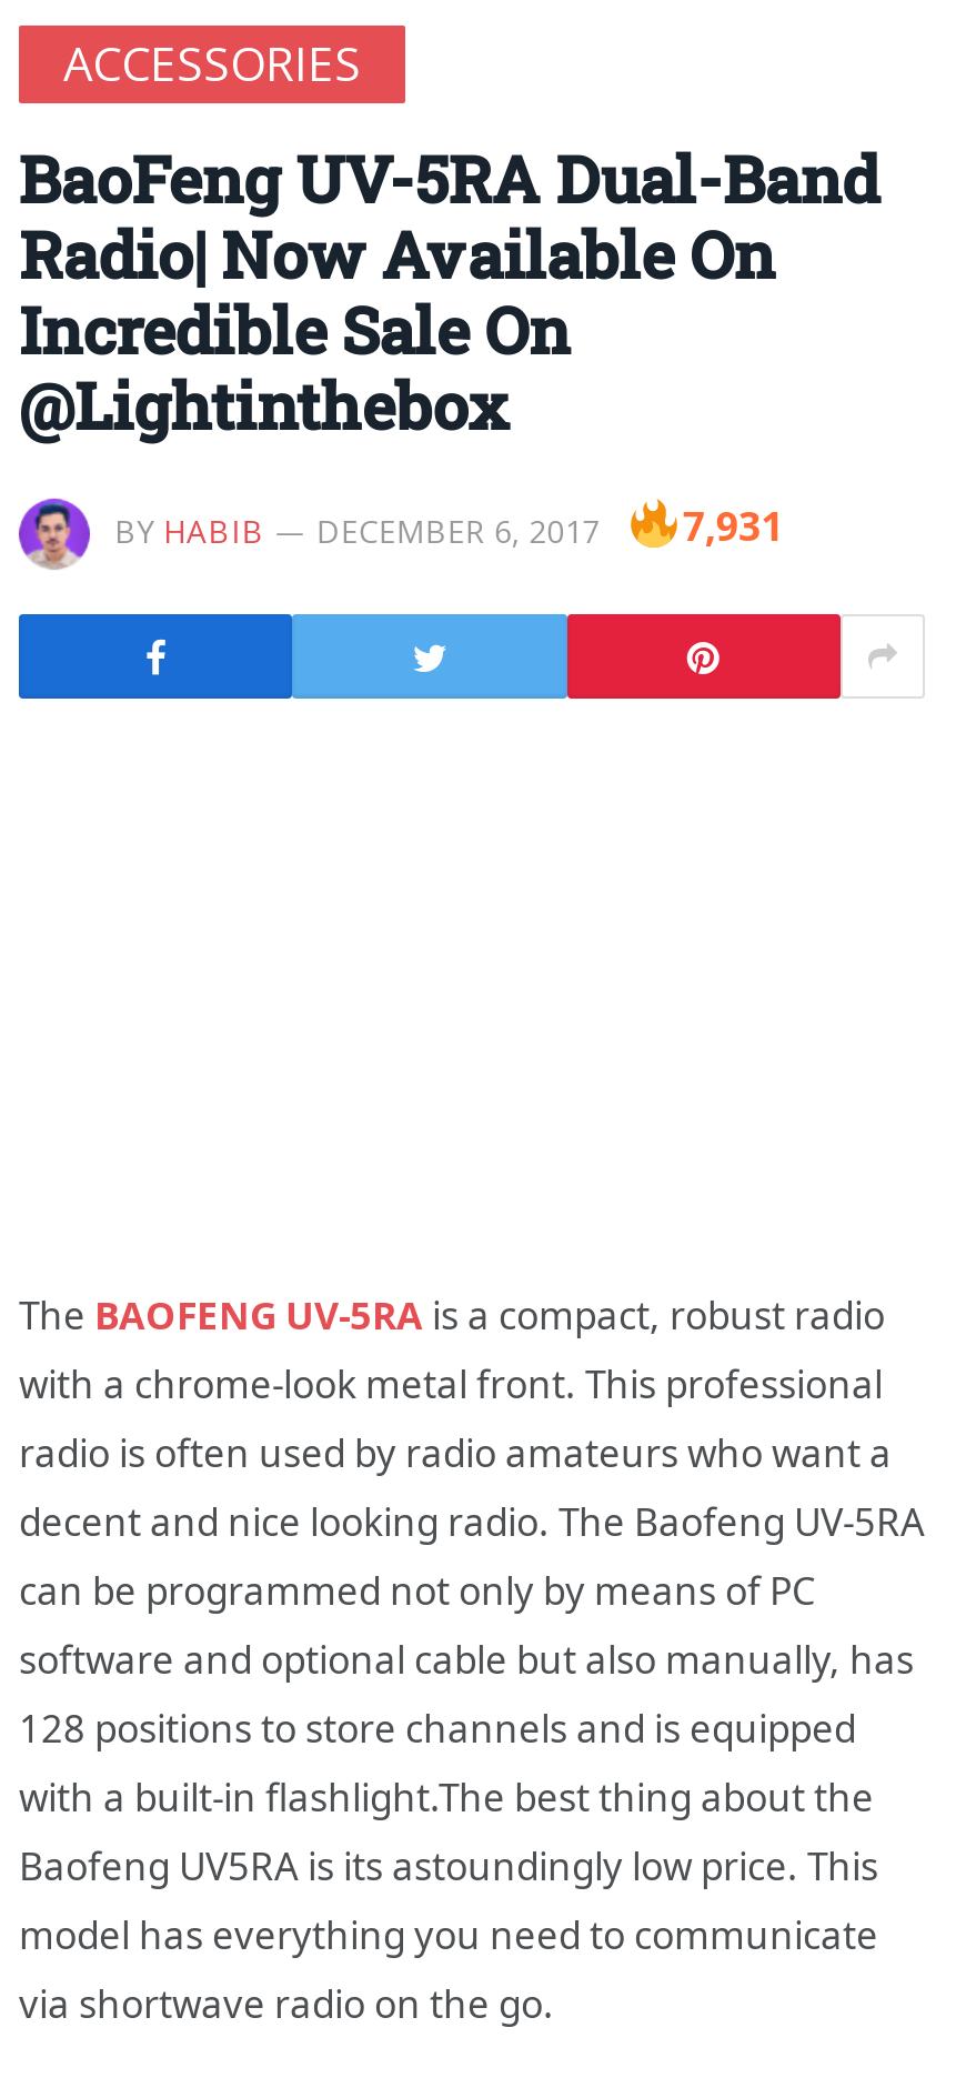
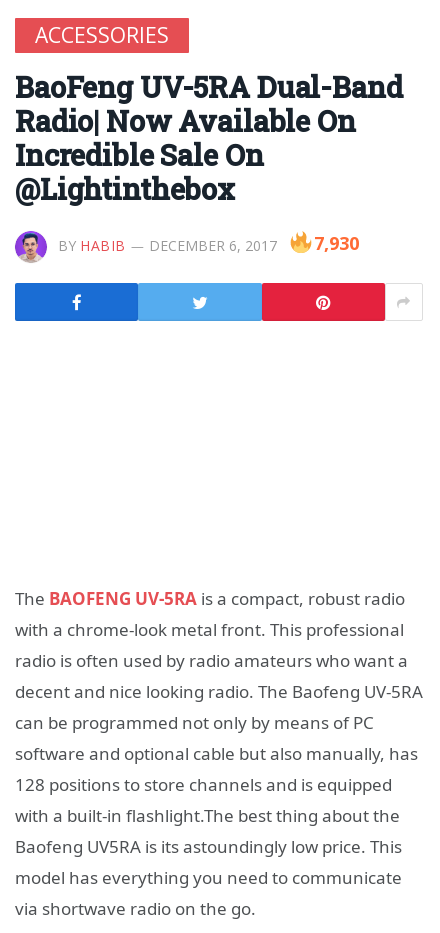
[114,498,783,552] BY HABIB DECEMBER 6, 2017 7,931 -> [58,230,359,255] BY HABIB DECEMBER 6, 2017 7,930

